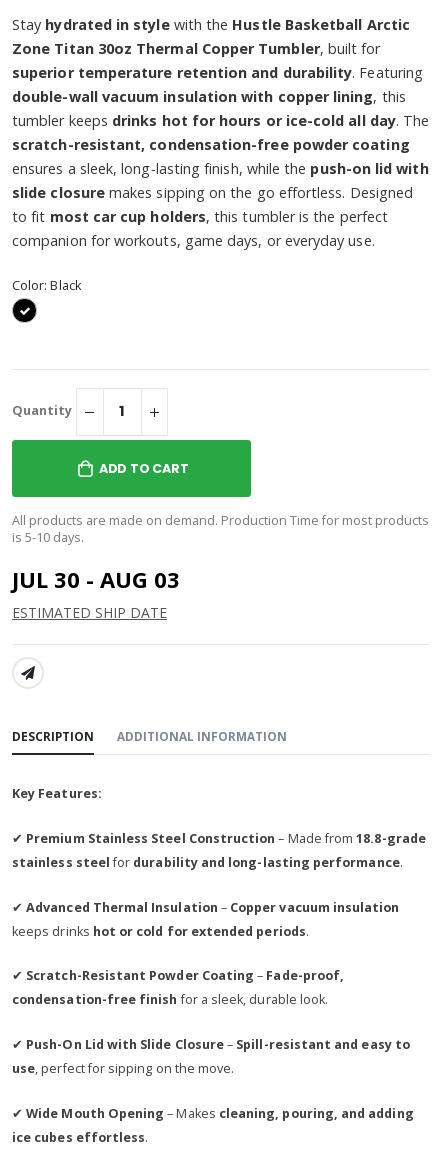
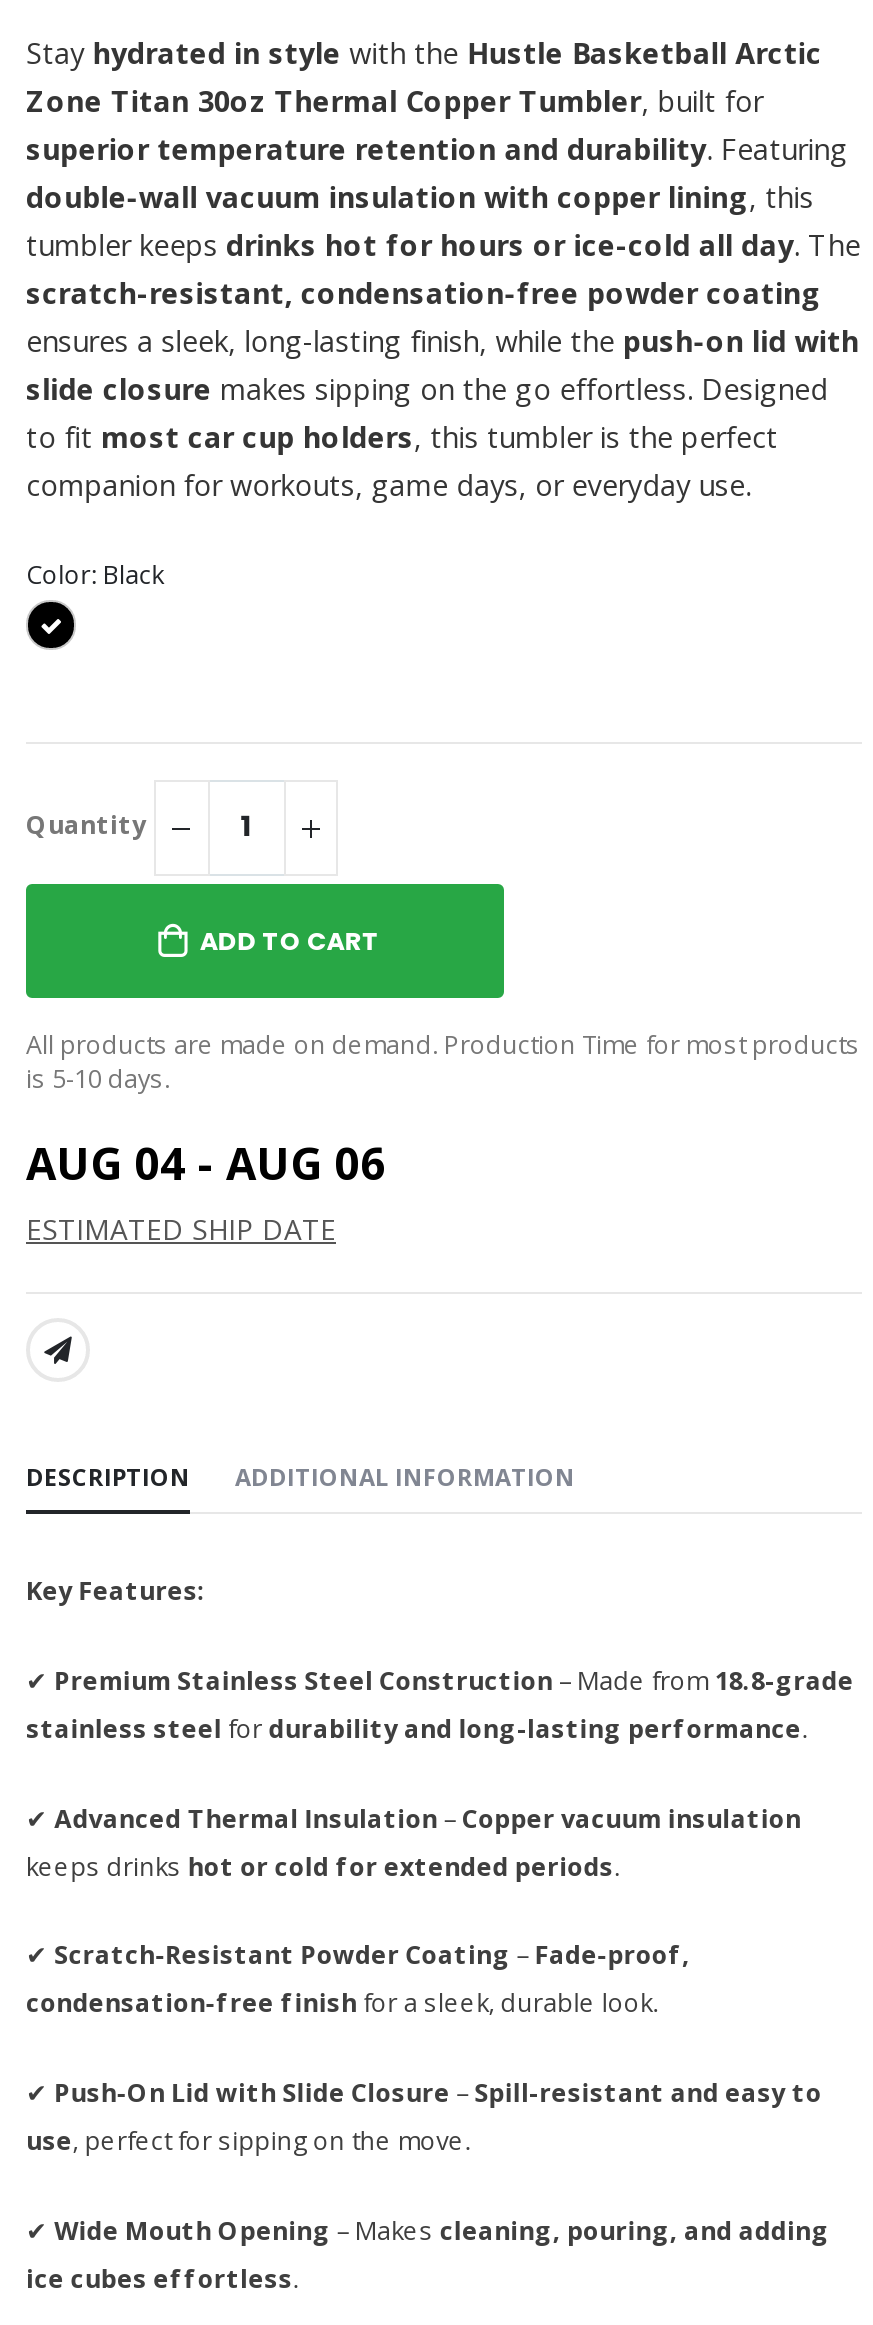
[12,563,180,593] JUL 30 - AUG 03 -> [26,1131,386,1191] AUG 04 - AUG 06

